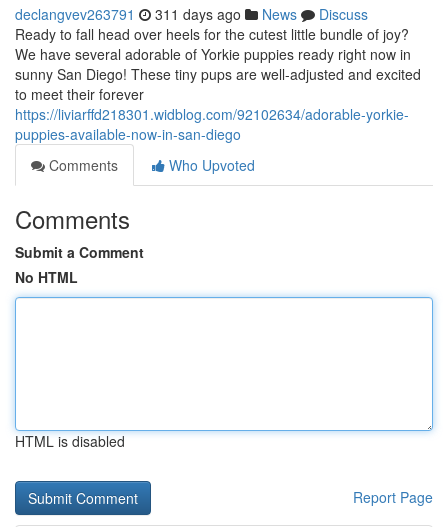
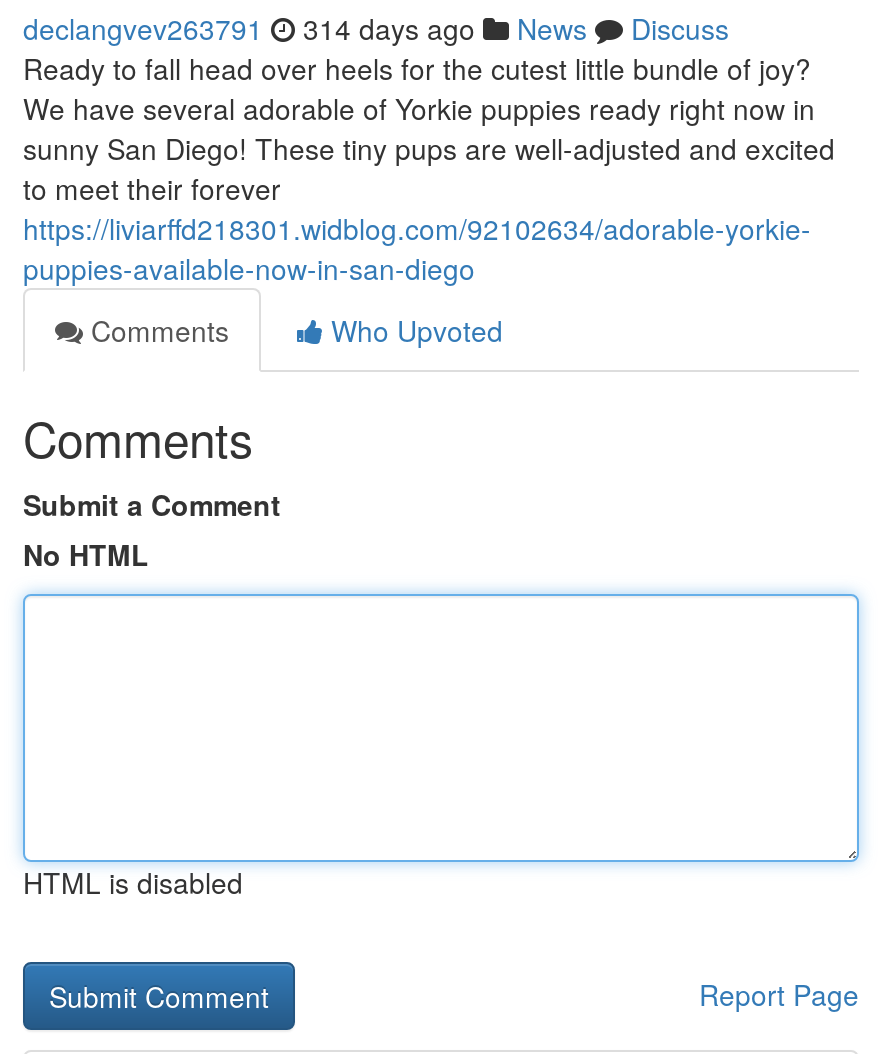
[15,4,368,24] declangvev263791 311 days ago News Discuss -> [23,8,729,48] declangvev263791 314 days ago News Discuss

